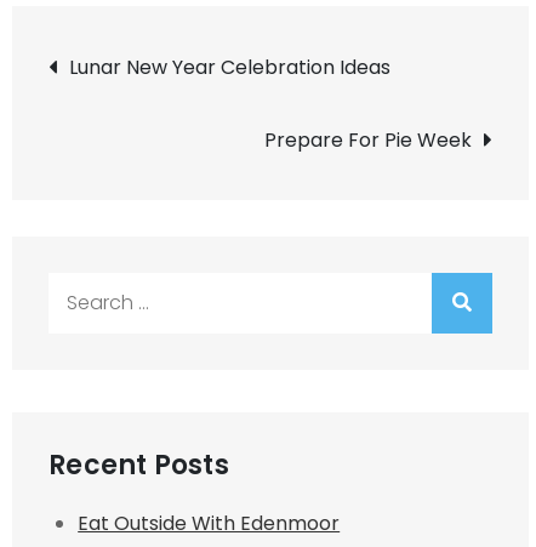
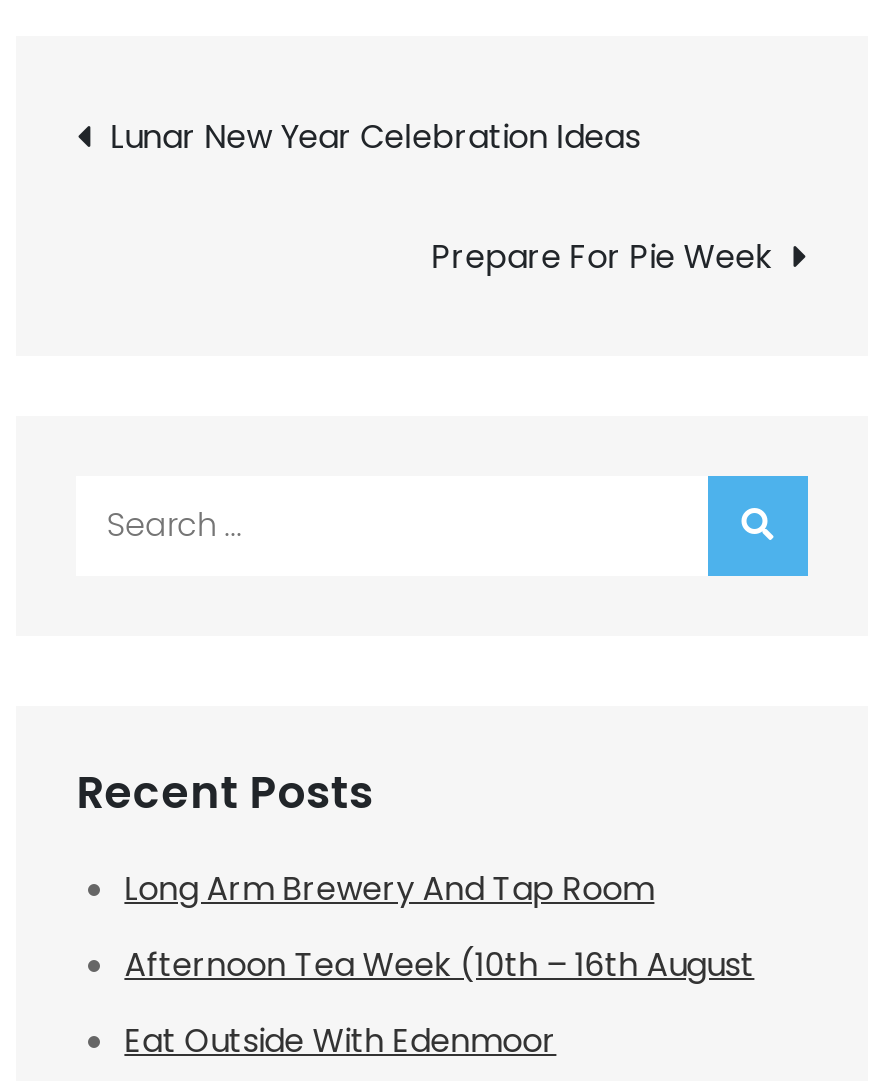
none -> [124,865,754,987] Long Arm Brewery And Tap Room | Afternoon Tea Week (10th – 16th August

